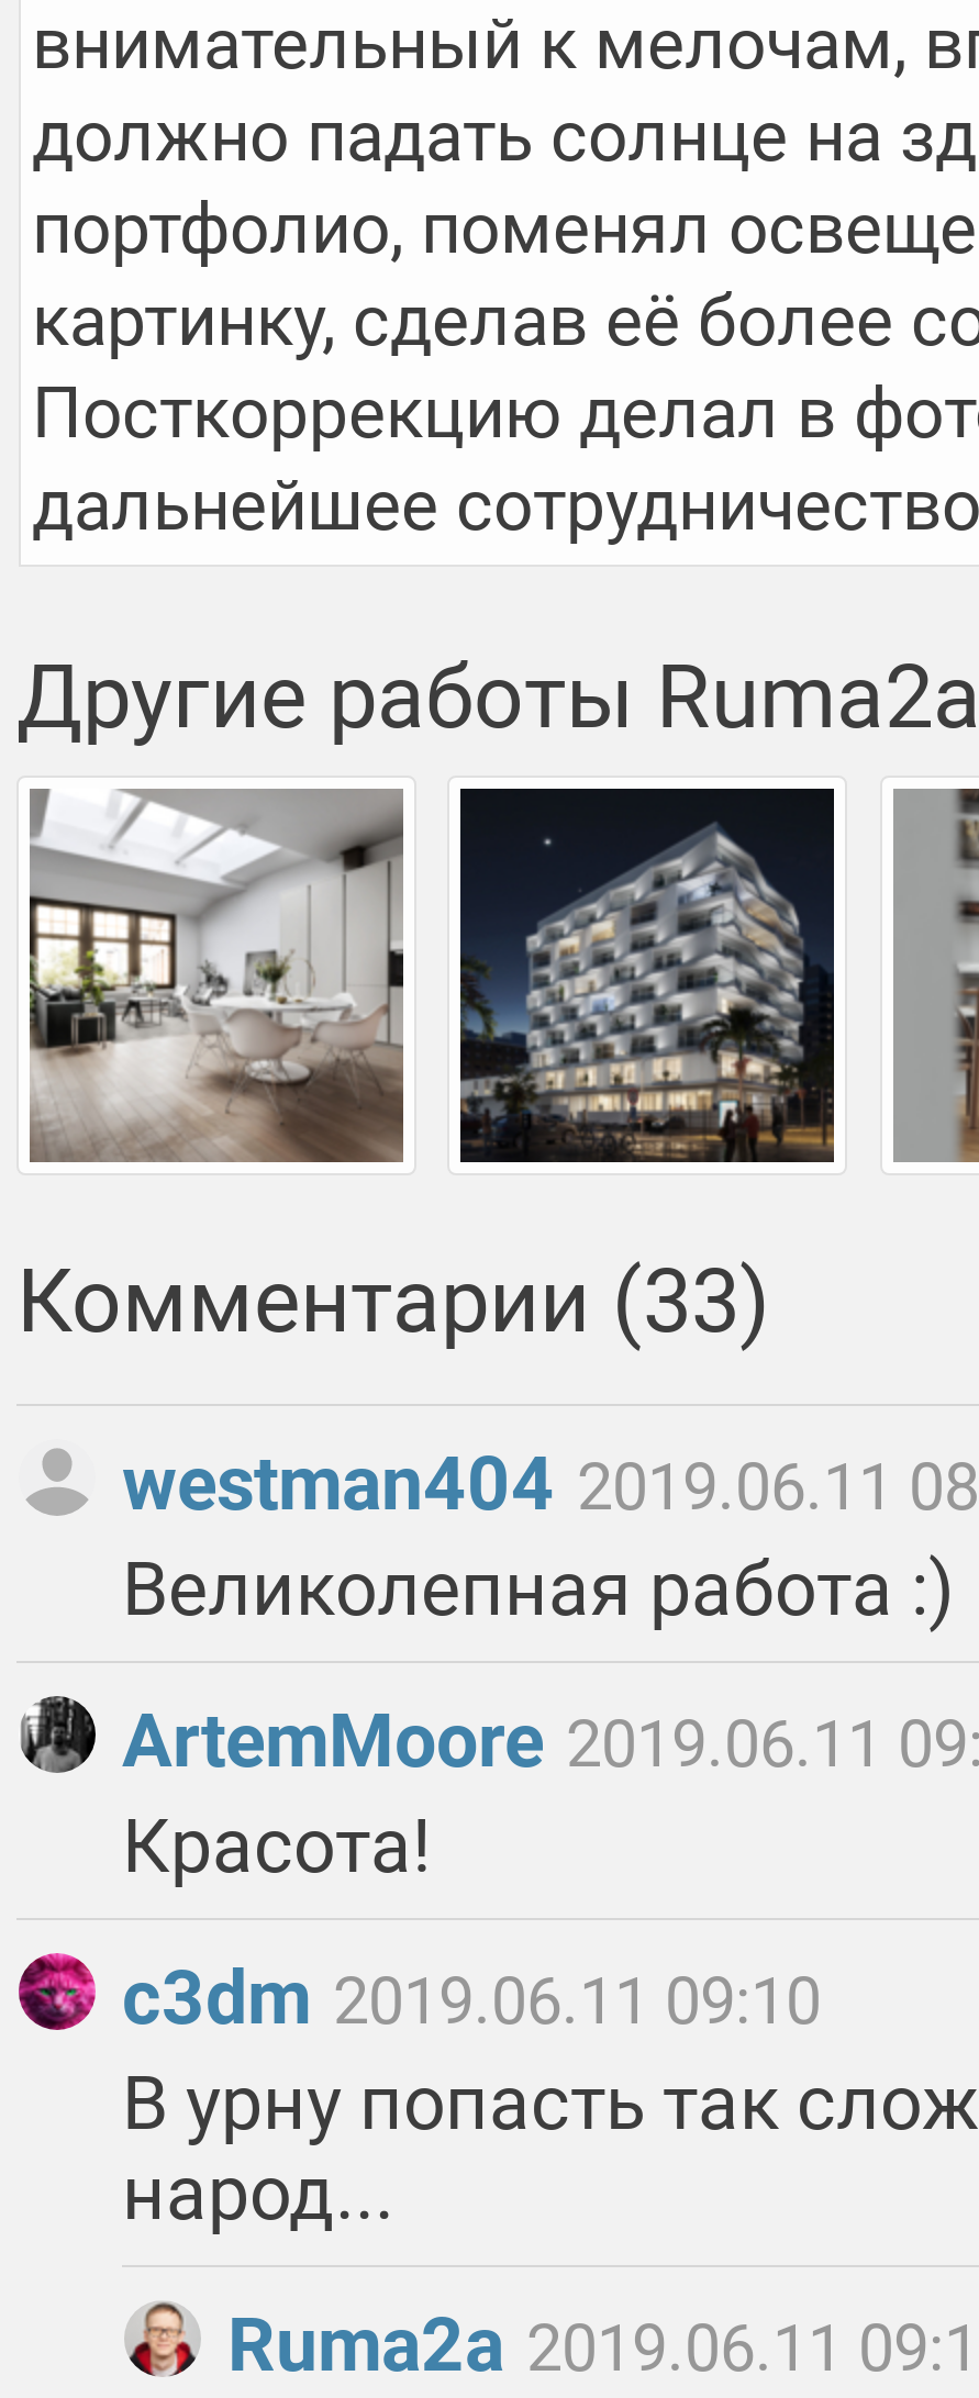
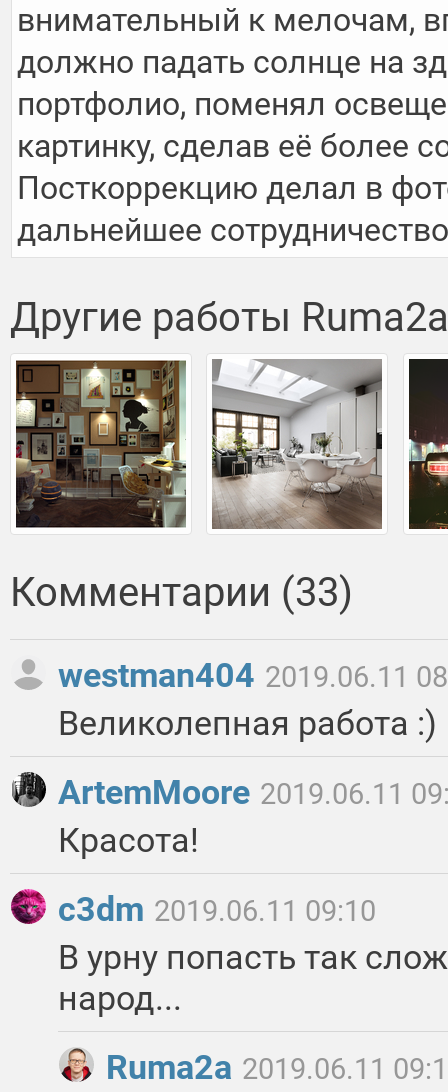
[27,789,405,1164] [image] -> [15,359,186,529] [image]
[458,787,836,1164] [image] -> [211,359,383,530] [image]
[893,789,972,1162] [image] -> [409,359,445,529] [image]

